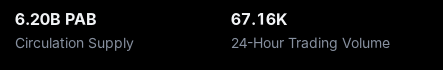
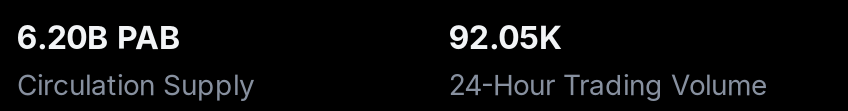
[231,9,288,29] 67.16K -> [449,17,563,57] 92.05K

